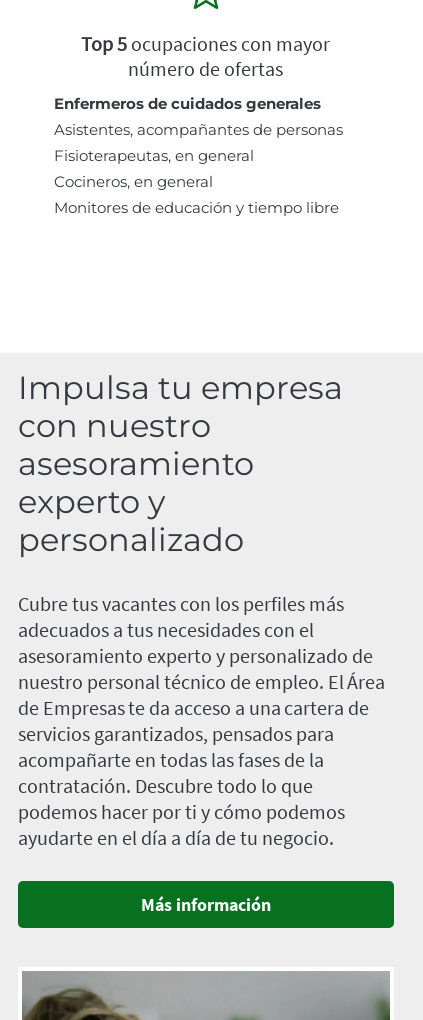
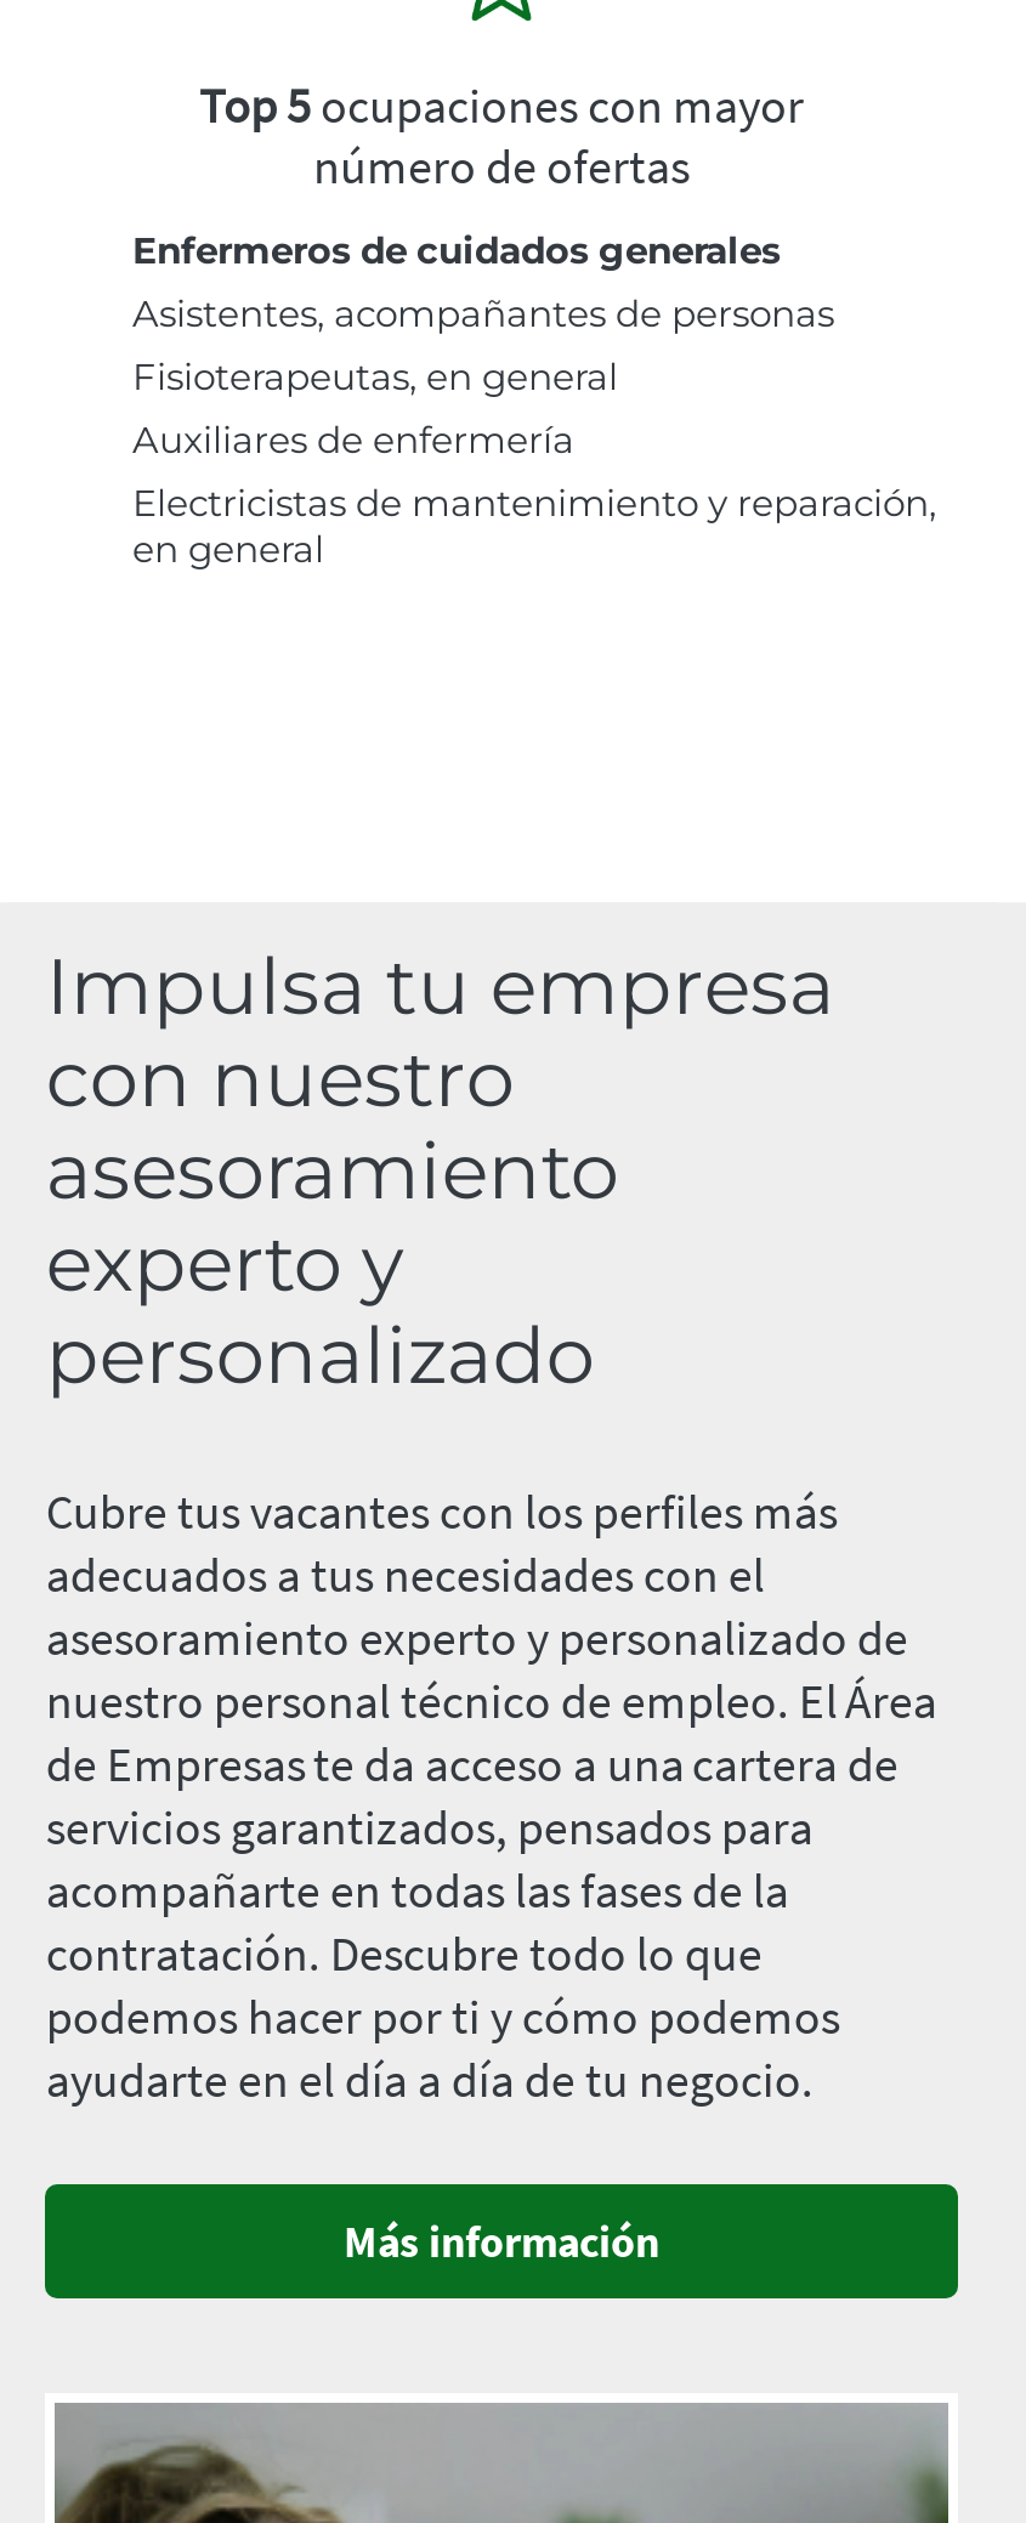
[54,172,339,217] Cocineros, en general | Monitores de educación y tiempo libre -> [132,417,936,573] Auxiliares de enfermería | Electricistas de mantenimiento y reparación, | en general

